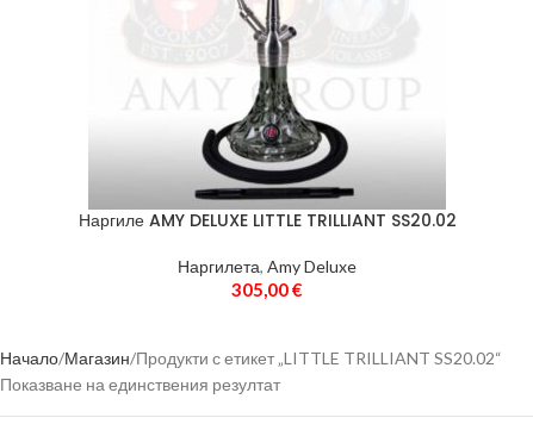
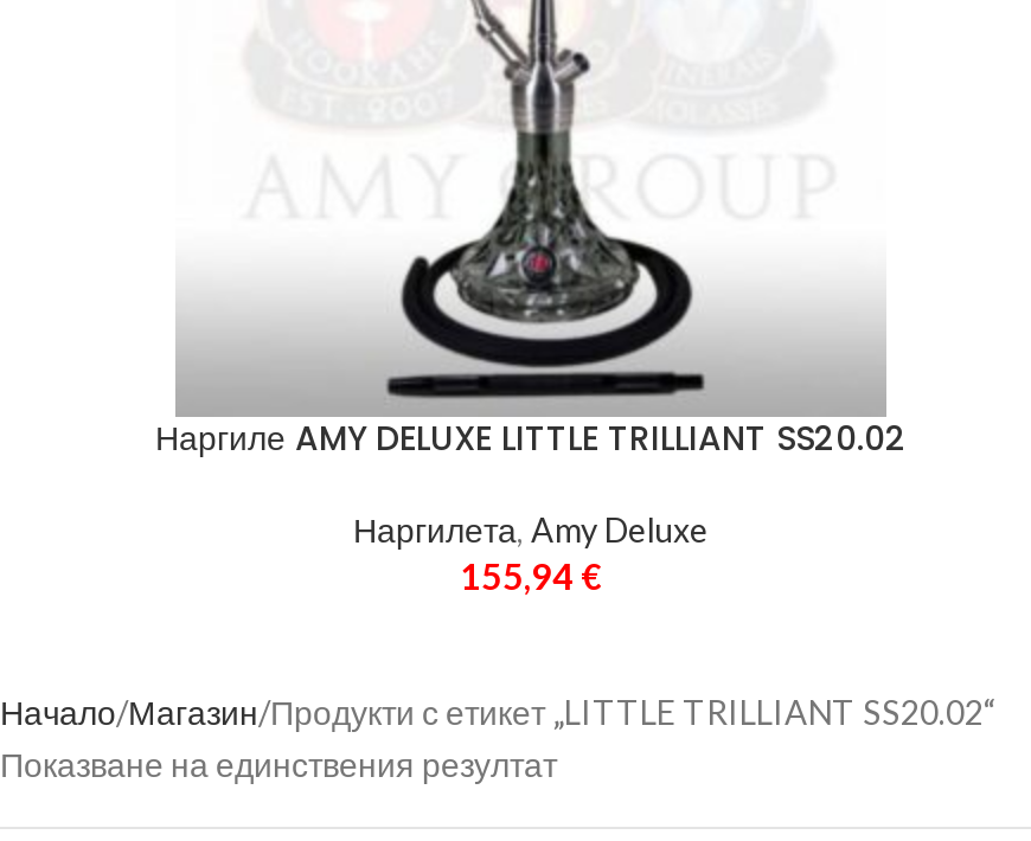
[231,279,303,300] 305,00 € -> [460,554,602,597] 155,94 €

